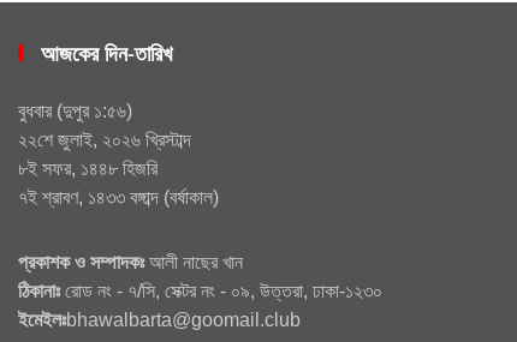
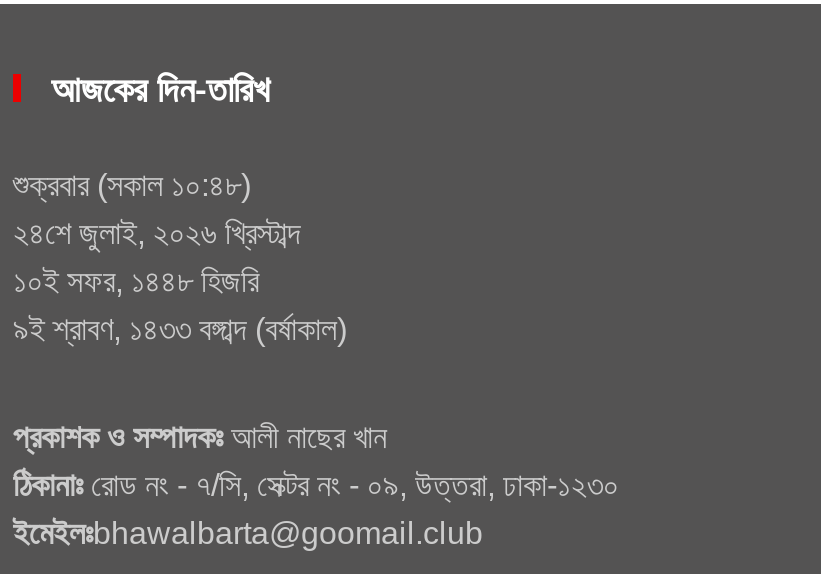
[18,101,219,208] বুধবার (দুপুর ১:৫৬) | ২২শে জুলাই, ২০২৬ খ্রিস্টাব্দ | ৮ই সফর, ১৪৪৮ হিজরি | ৭ই শ্রাবণ, ১৪৩৩ বঙ্গাব্দ (বর্ষাকাল) -> [13,169,347,347] শুক্রবার (সকাল ১০:৪৮) | ২৪শে জুলাই, ২০২৬ খ্রিস্টাব্দ | ১০ই সফর, ১৪৪৮ হিজরি | ৯ই শ্রাবণ, ১৪৩৩ বঙ্গাব্দ (বর্ষাকাল)

